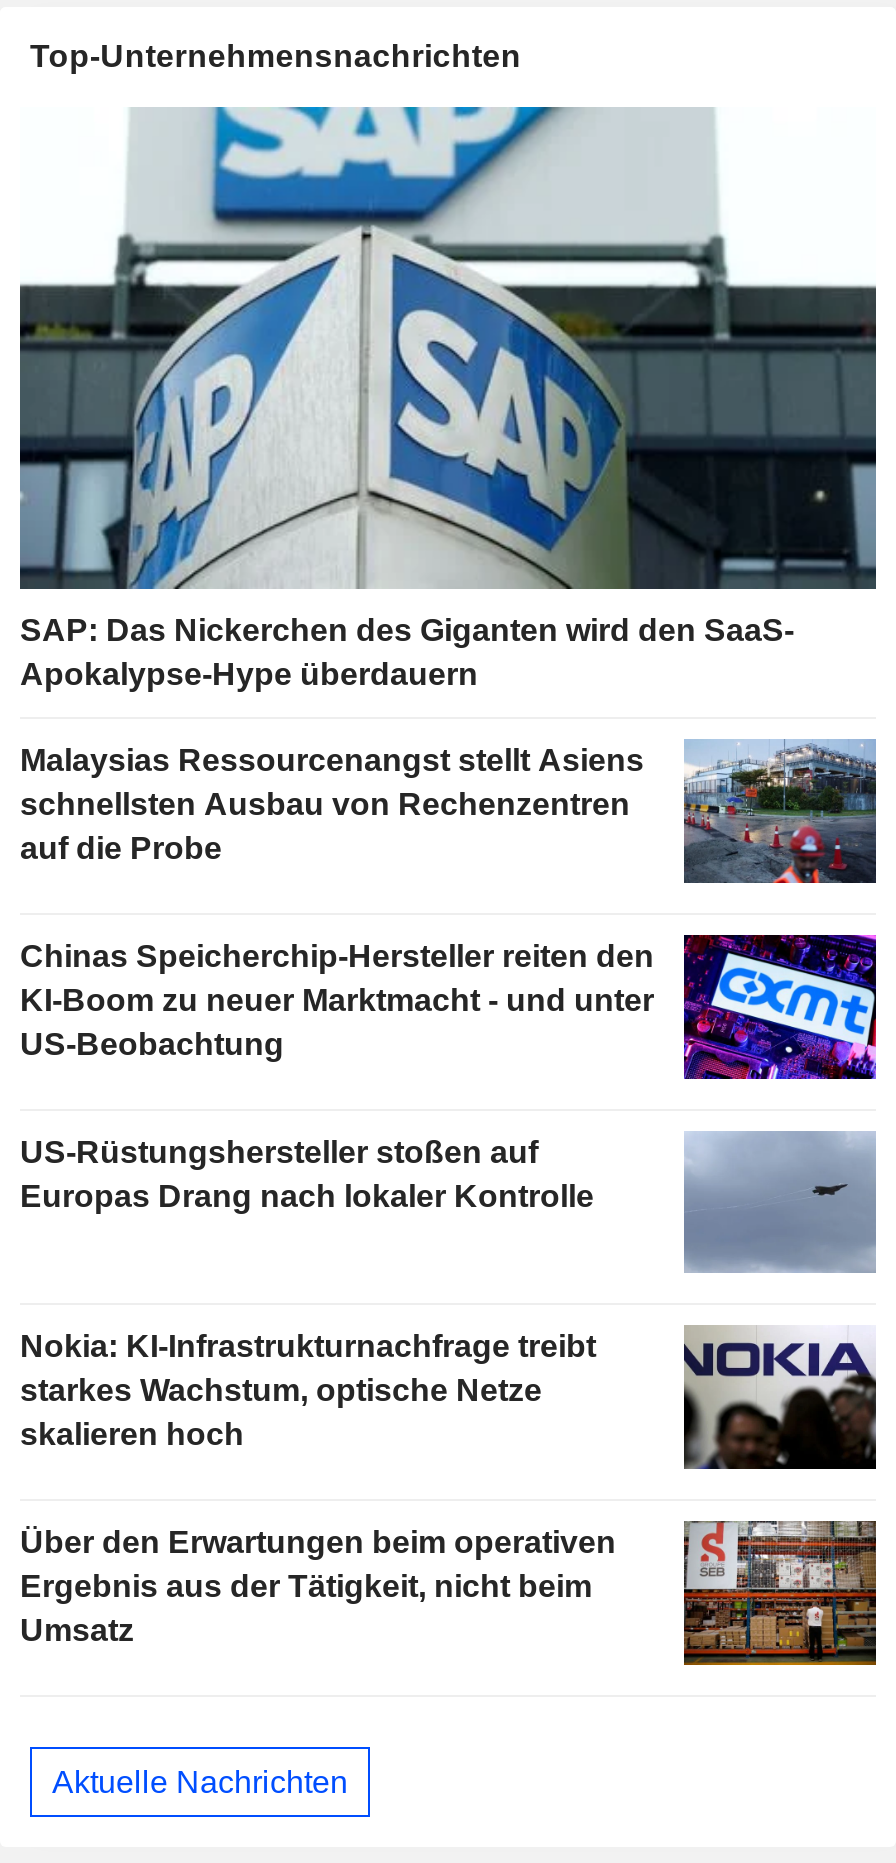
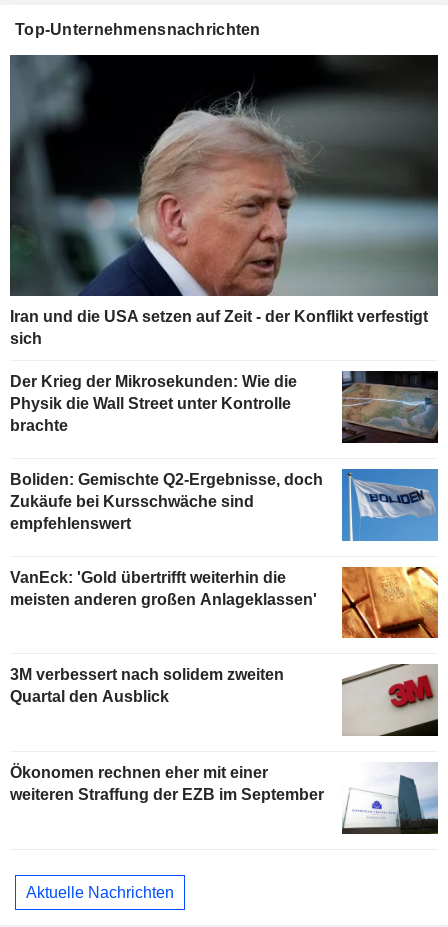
[18,105,878,691] [image] | SAP: Das Nickerchen des Giganten wird den SaaS- | Apokalypse-Hype überdauern -> [9,54,439,347] [image] | Iran und die USA setzen auf Zeit - der Konflikt verfestigt | sich
[20,743,644,865] Malaysias Ressourcenangst stellt Asiens | schnellsten Ausbau von Rechenzentren | auf die Probe -> [10,373,297,434] Der Krieg der Mikrosekunden: Wie die | Physik die Wall Street unter Kontrolle | brachte
[684,739,878,885] [image] -> [341,370,439,444] [image]
[20,933,878,1081] [image] | Chinas Speicherchip-Hersteller reiten den | KI-Boom zu neuer Marktmacht - und unter | US-Beobachtung -> [10,468,439,542] [image] | Boliden: Gemischte Q2-Ergebnisse, doch | Zukäufe bei Kursschwäche sind | empfehlenswert
[20,1134,594,1212] US-Rüstungshersteller stoßen auf | Europas Drang nach lokaler Kontrolle -> [10,568,317,607] VanEck: 'Gold übertrifft weiterhin die | meisten anderen großen Anlageklassen'
[682,1131,878,1273] [image] -> [341,566,439,639] [image]
[20,1330,596,1452] Nokia: KI-Infrastrukturnachfrage treibt | starkes Wachstum, optische Netze | skalieren hoch -> [10,666,284,705] 3M verbessert nach solidem zweiten | Quartal den Ausblick
[682,1325,876,1471] [image] -> [342,663,438,736] [image]
[20,1519,878,1667] [image] | Über den Erwartungen beim operativen | Ergebnis aus der Tätigkeit, nicht beim | Umsatz -> [10,762,438,835] [image] | Ökonomen rechnen eher mit einer | weiteren Straffung der EZB im September

